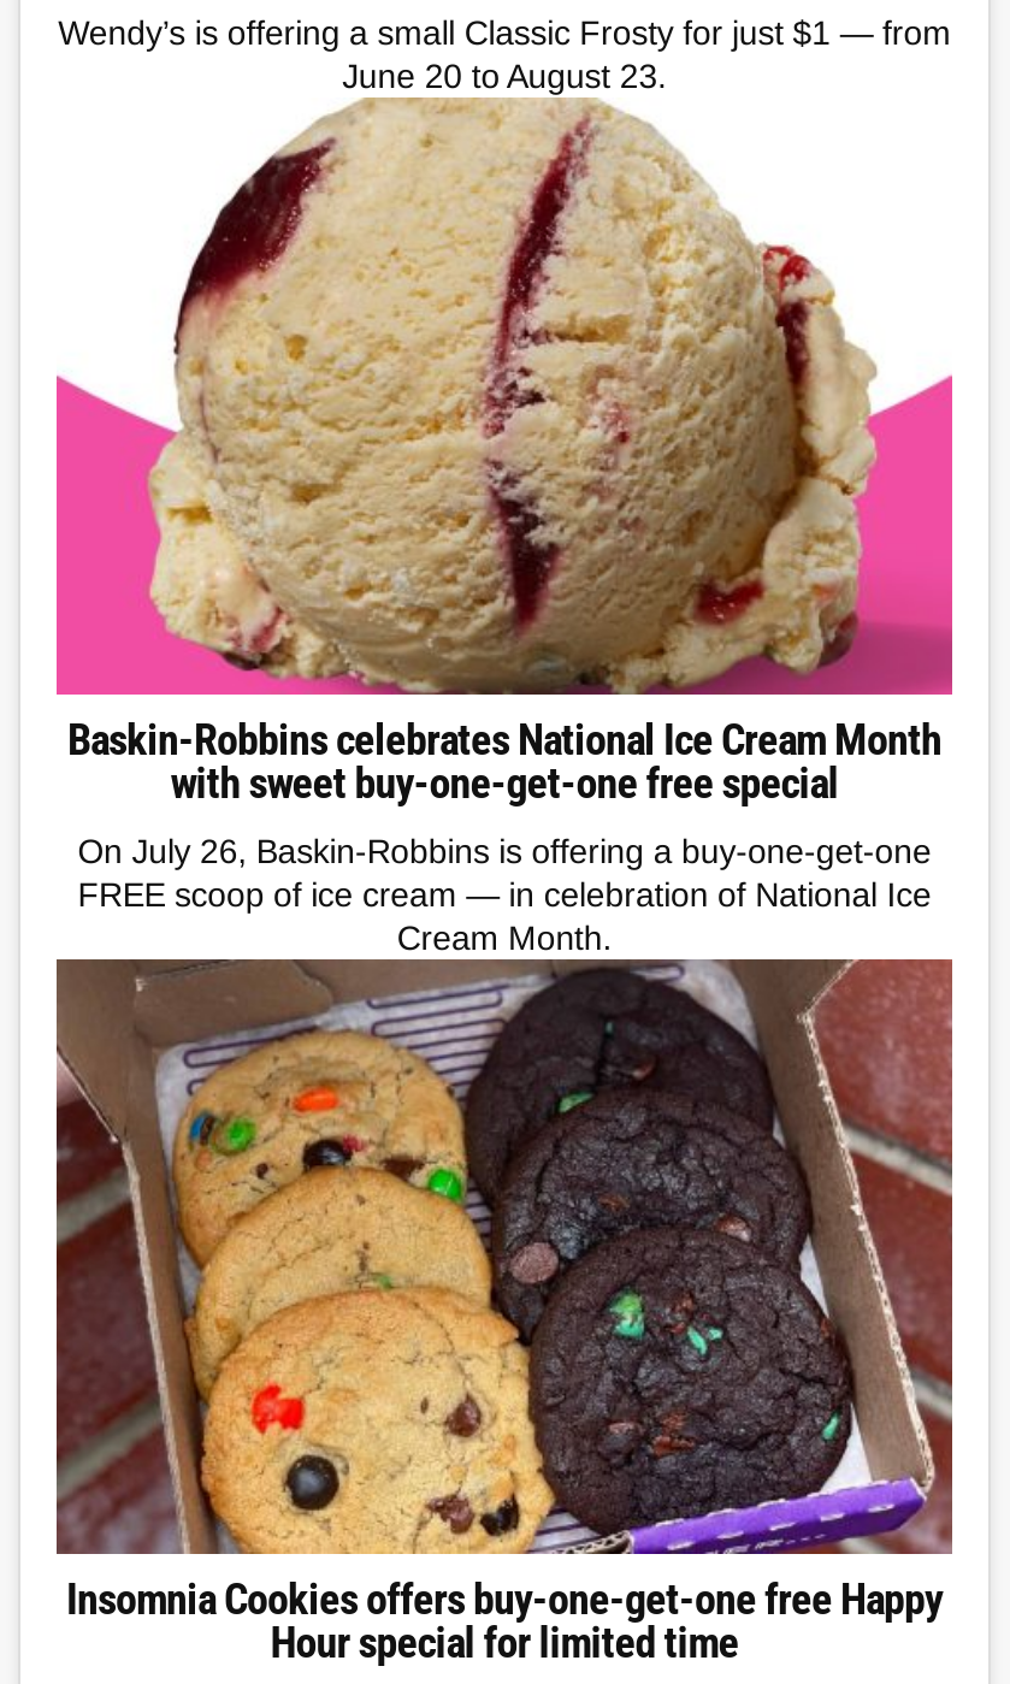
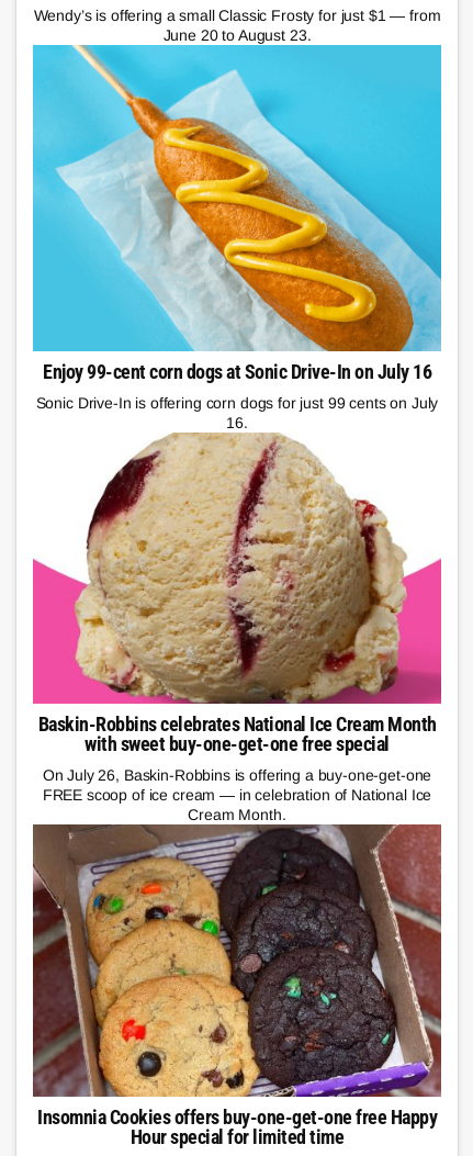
none -> [32,44,442,431] [image] | Enjoy 99-cent corn dogs at Sonic Drive-In on July 16 | Sonic Drive-In is offering corn dogs for just 99 cents on July | 16.

